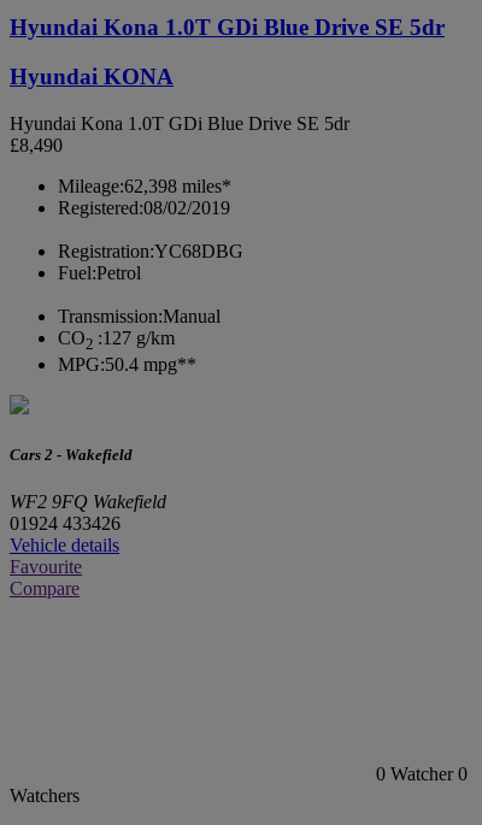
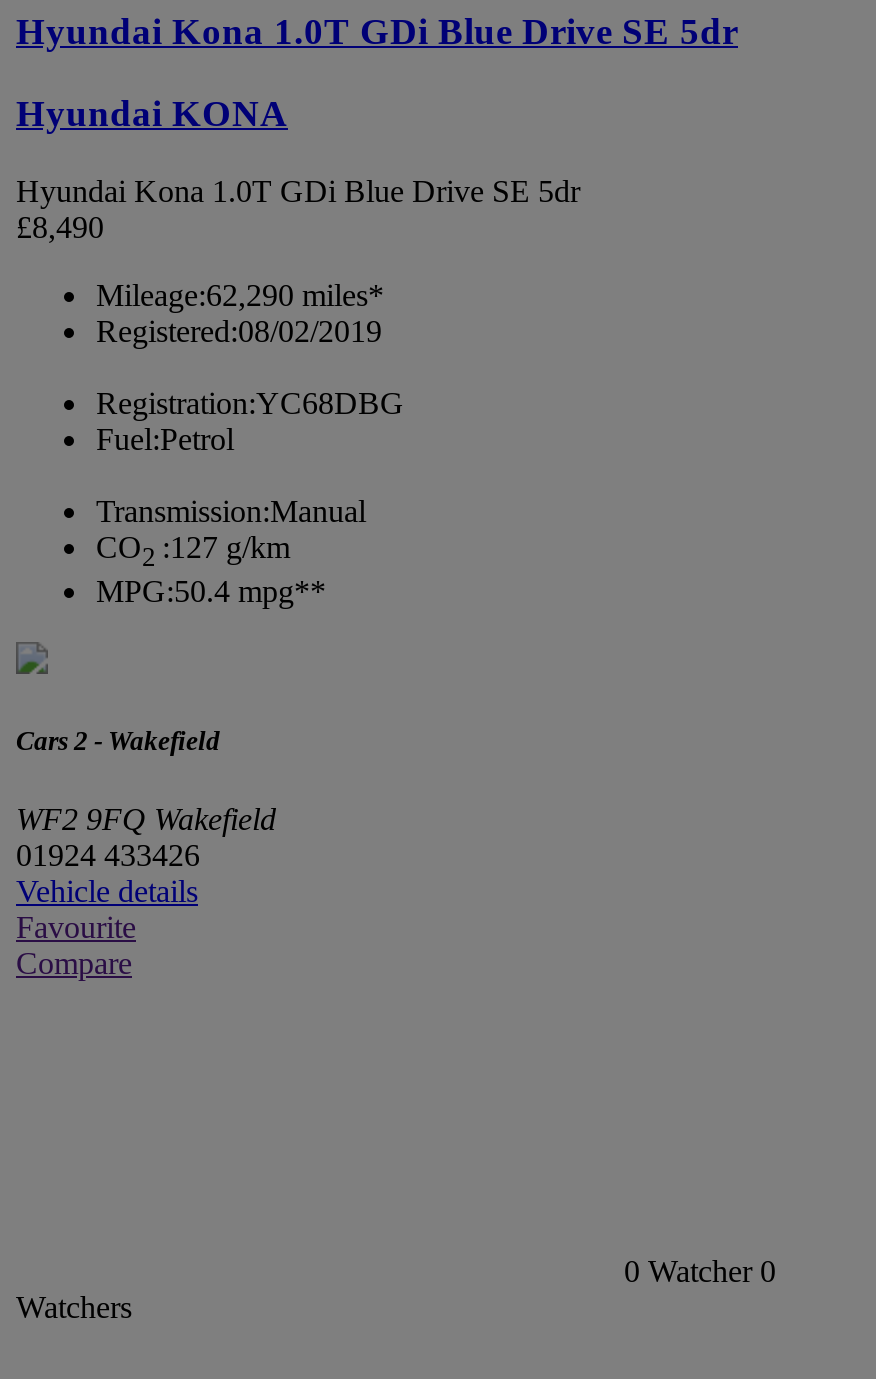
[58,176,231,196] Mileage:62,398 miles* -> [96,278,384,312] Mileage:62,290 miles*

